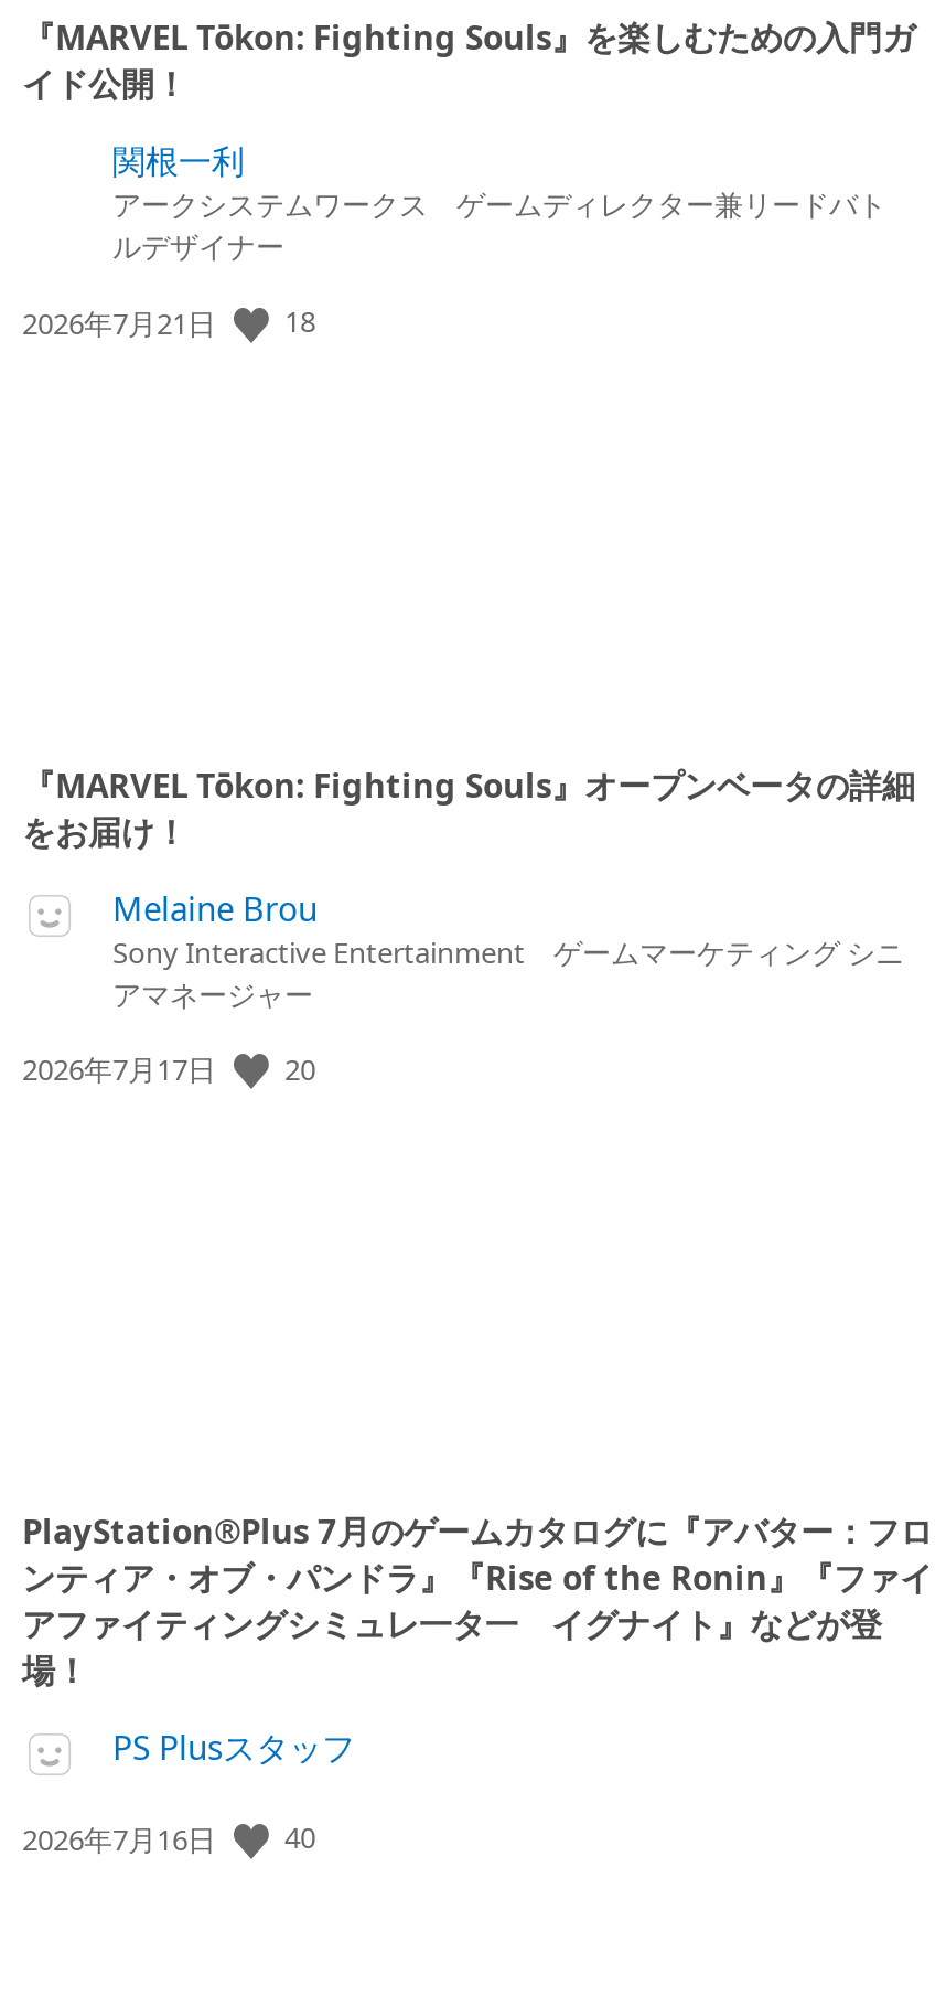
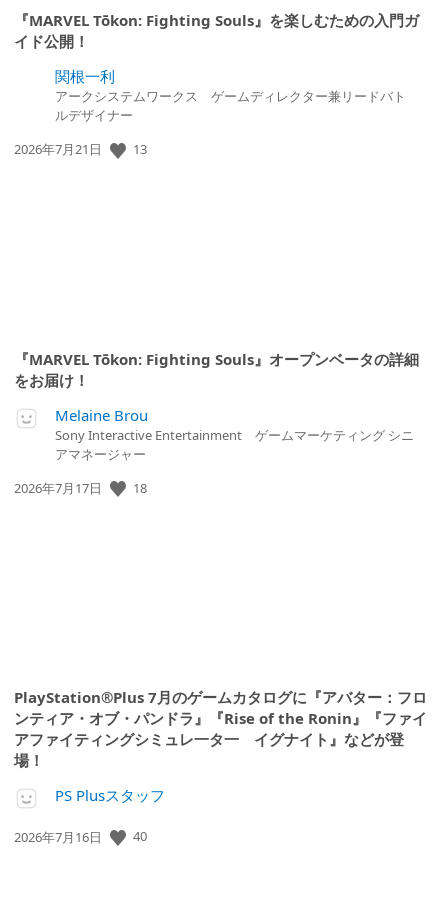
[284,302,315,341] 18 -> [133,140,147,158] 13
[284,1049,315,1088] 20 -> [133,479,147,497] 18

